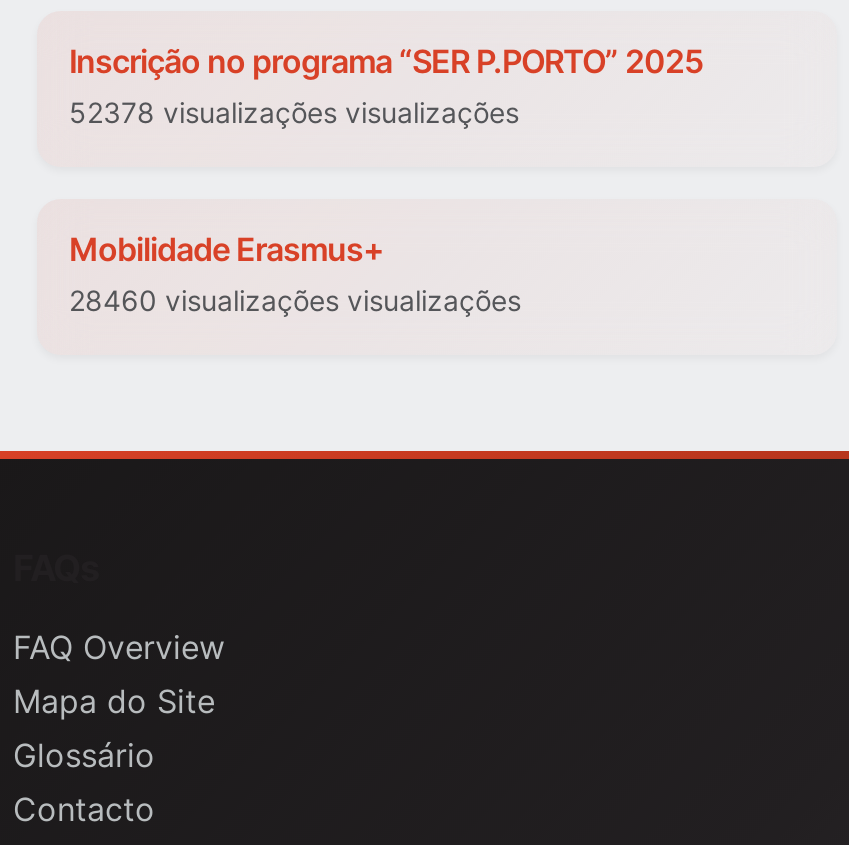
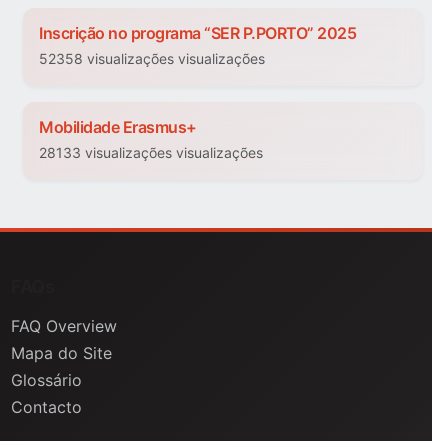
[69,96,519,130] 52378 visualizações visualizações -> [39,50,265,67] 52358 visualizações visualizações
[69,284,521,318] 28460 visualizações visualizações -> [39,144,263,161] 28133 visualizações visualizações

